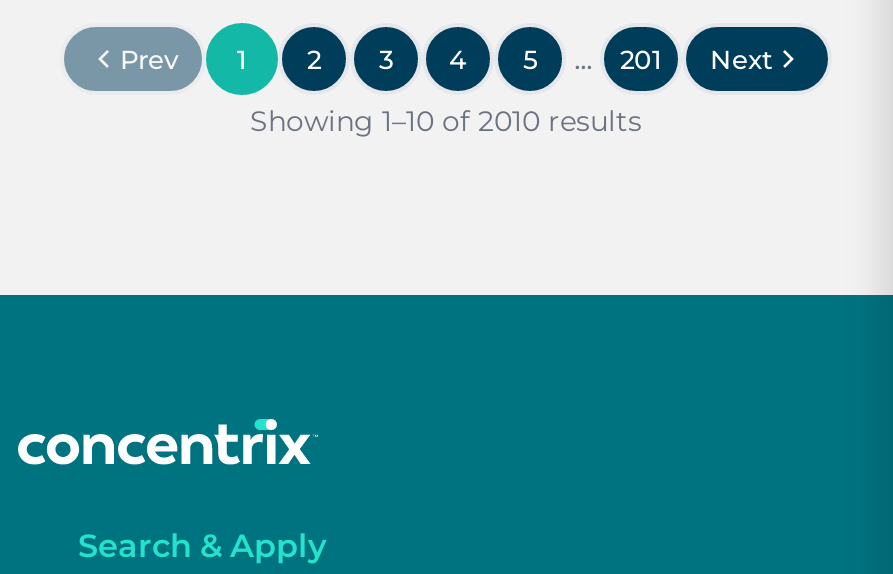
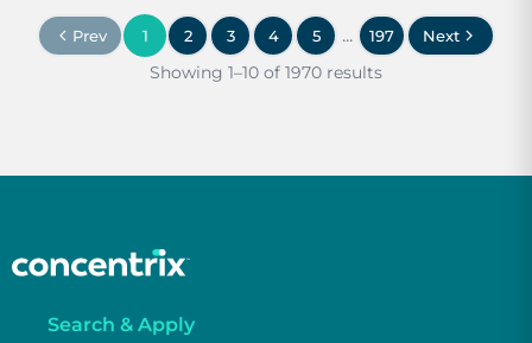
[620,42,662,74] 201 -> [369,26,394,45] 197
[250,103,642,139] Showing 1–10 of 2010 results -> [150,62,382,83] Showing 1–10 of 1970 results

